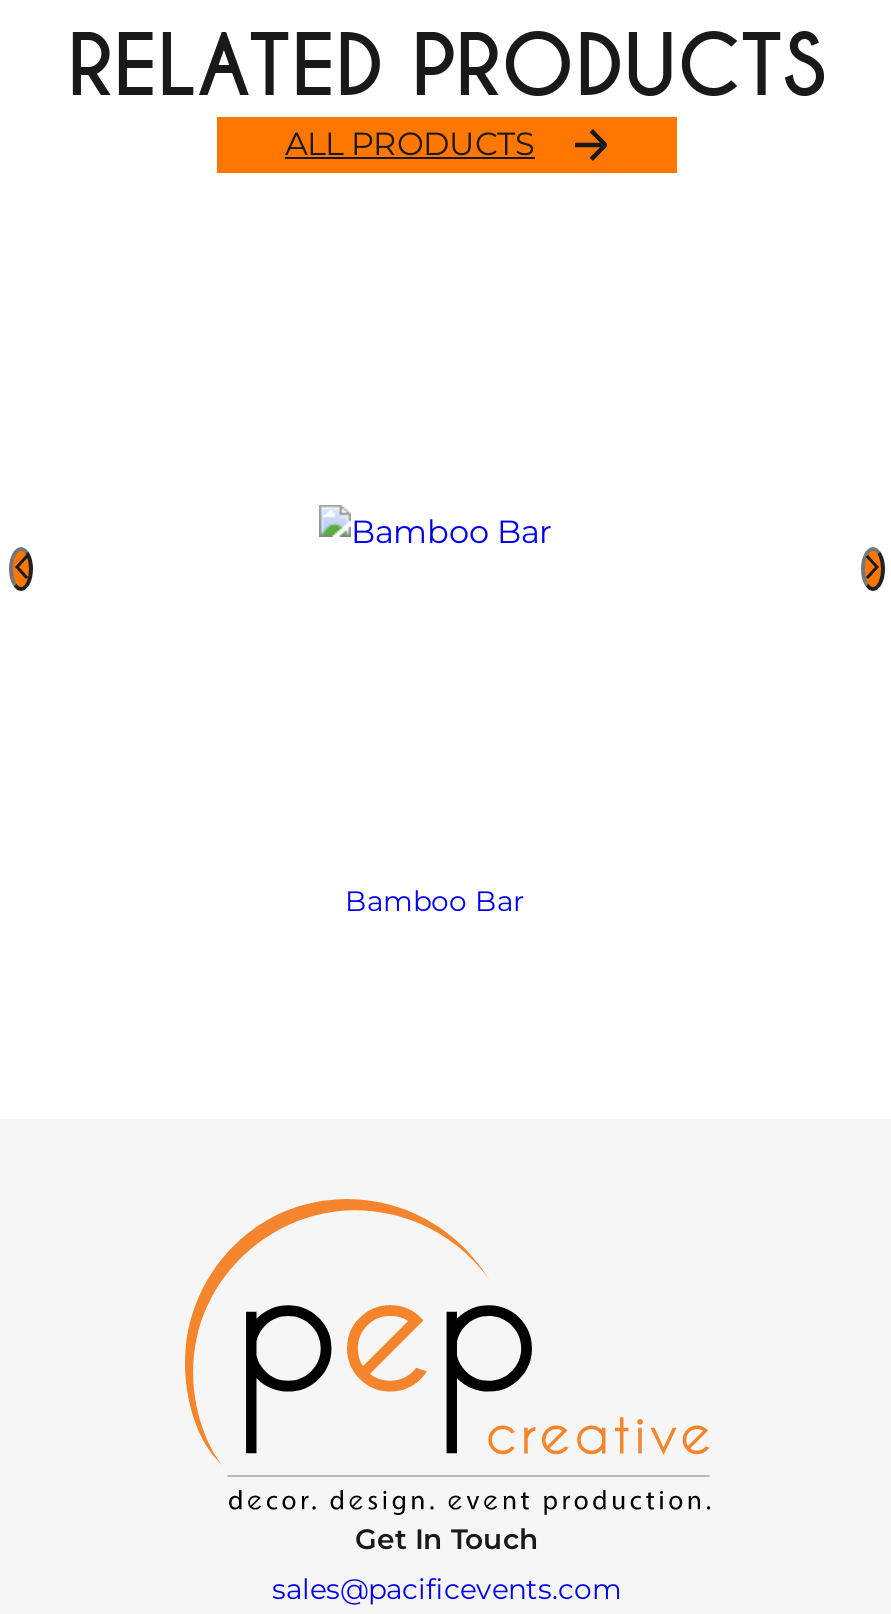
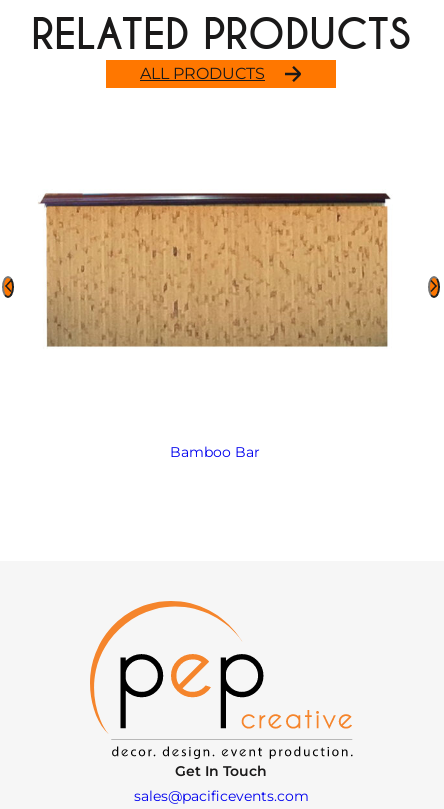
none -> [39,192,391,348] [image]

